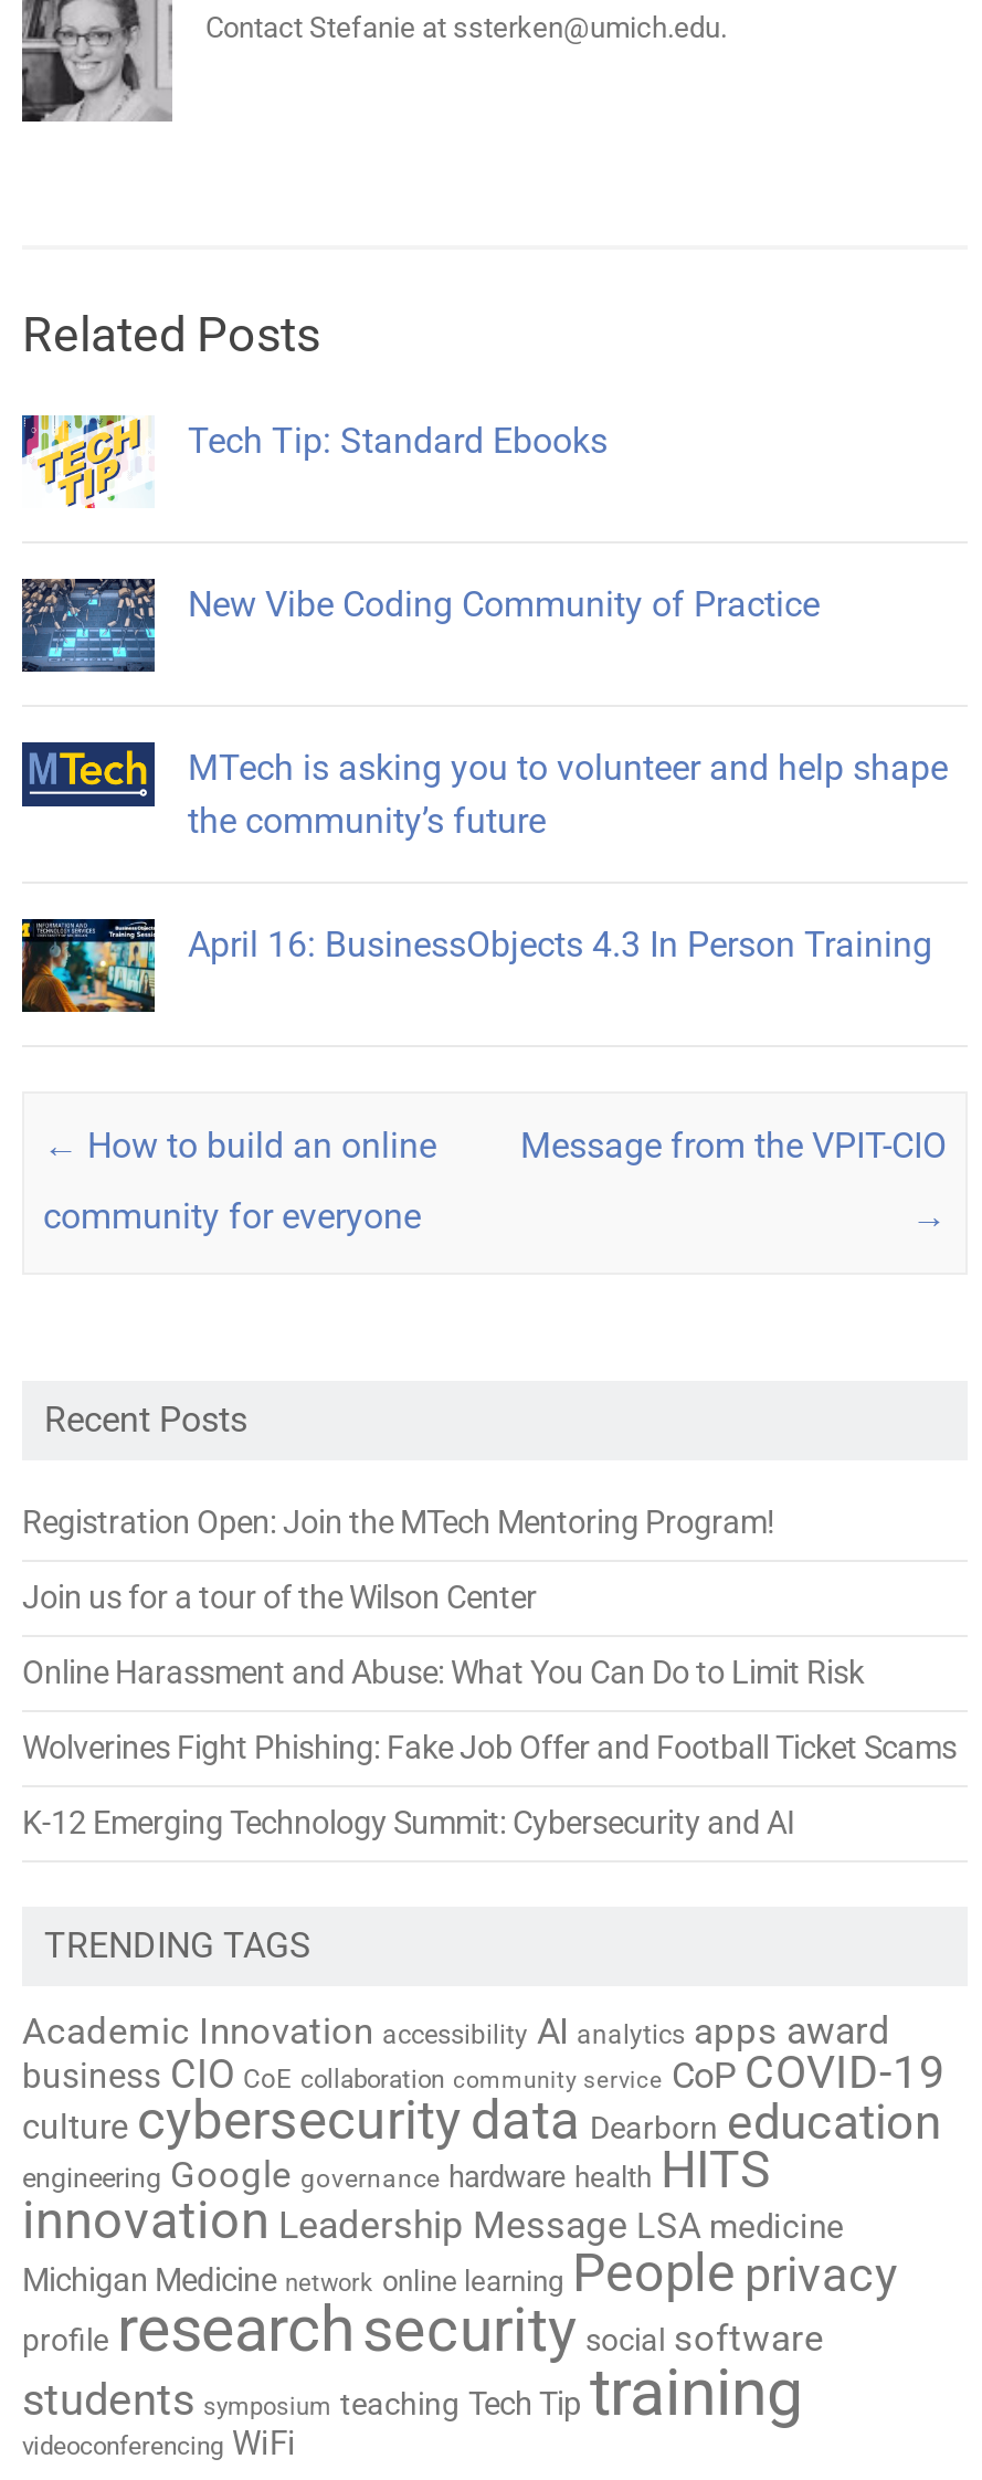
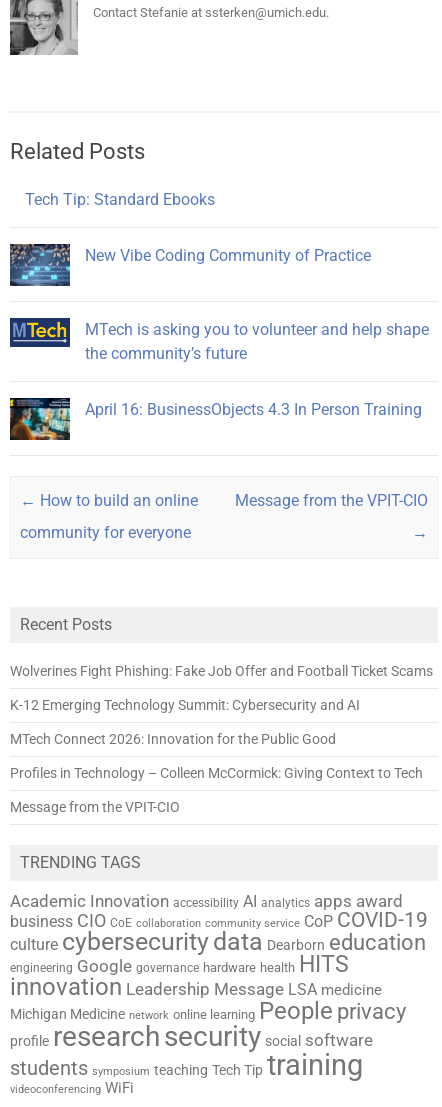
[22,1504,864,1689] Registration Open: Join the MTech Mentoring Program! | Join us for a tour of the Wilson Center | Online Harassment and Abuse: What You Can Do to Limit Risk -> none
moved [22,1729,957,1840] -> [10,663,433,713]: Wolverines Fight Phishing: Fake Job Offer and Football Ticket Scams | K-12 Emerging Technology Summit: Cybersecurity and AI
none -> [10,731,423,815] MTech Connect 2026: Innovation for the Public Good | Profiles in Technology – Colleen McCormick: Giving Context to Tech | Message from the VPIT-CIO

